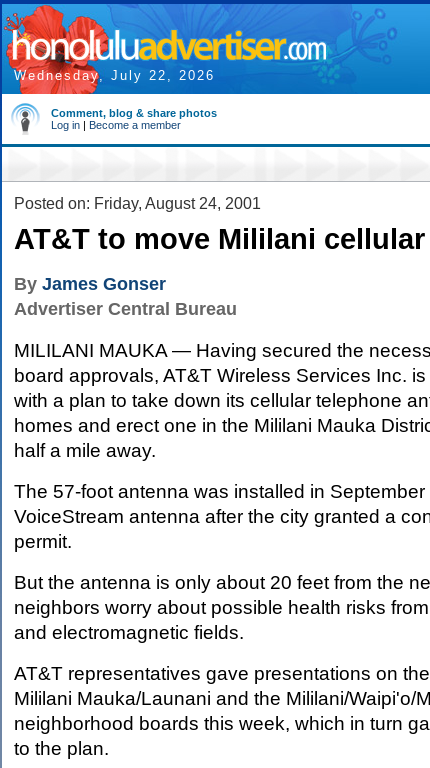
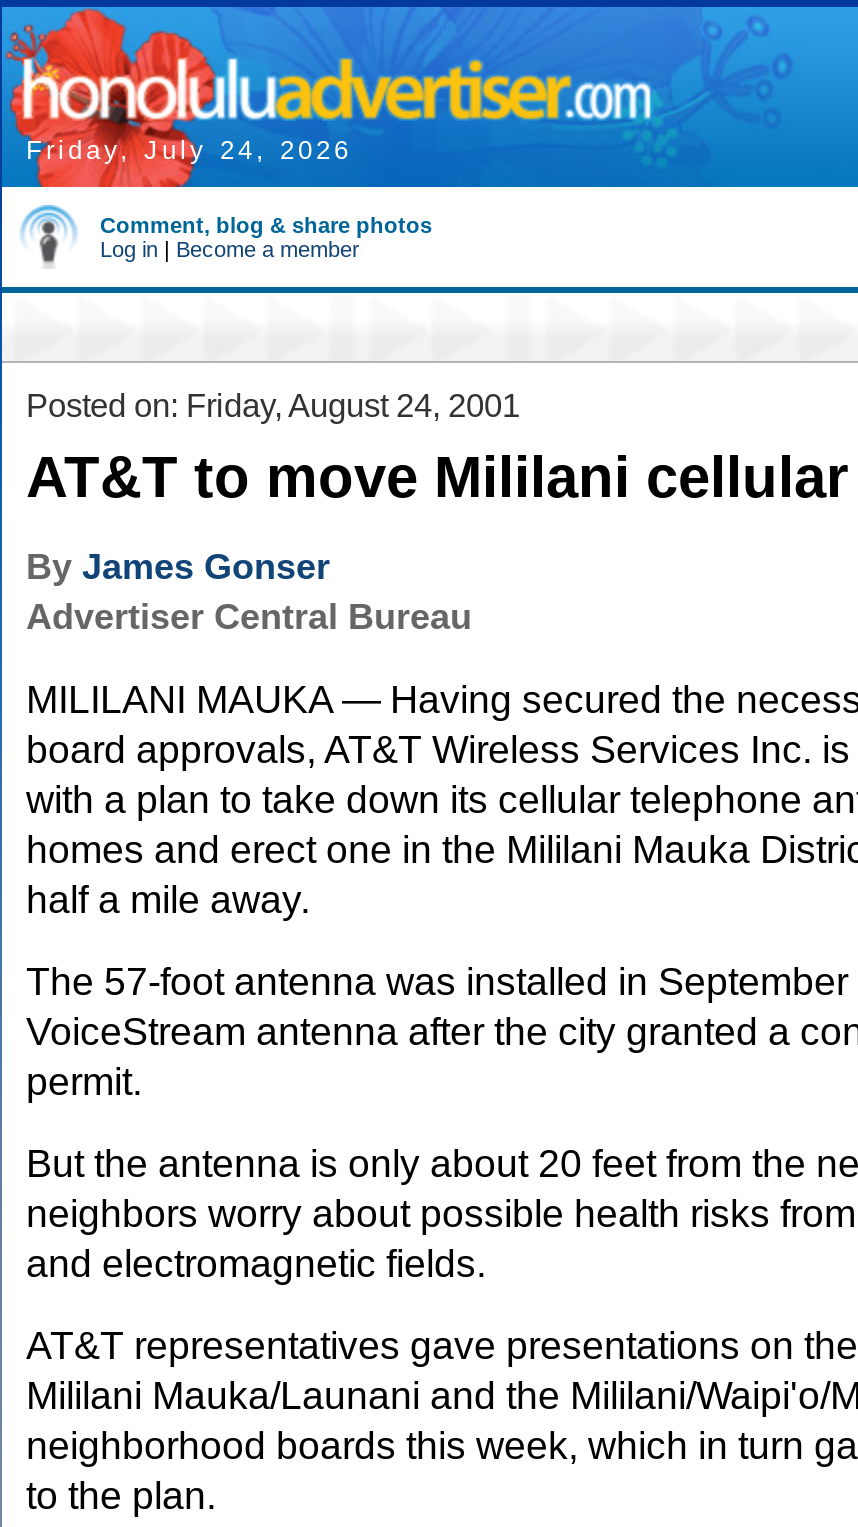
[14,68,215,83] Wednesday, July 22, 2026 -> [26,135,352,165] Friday, July 24, 2026

